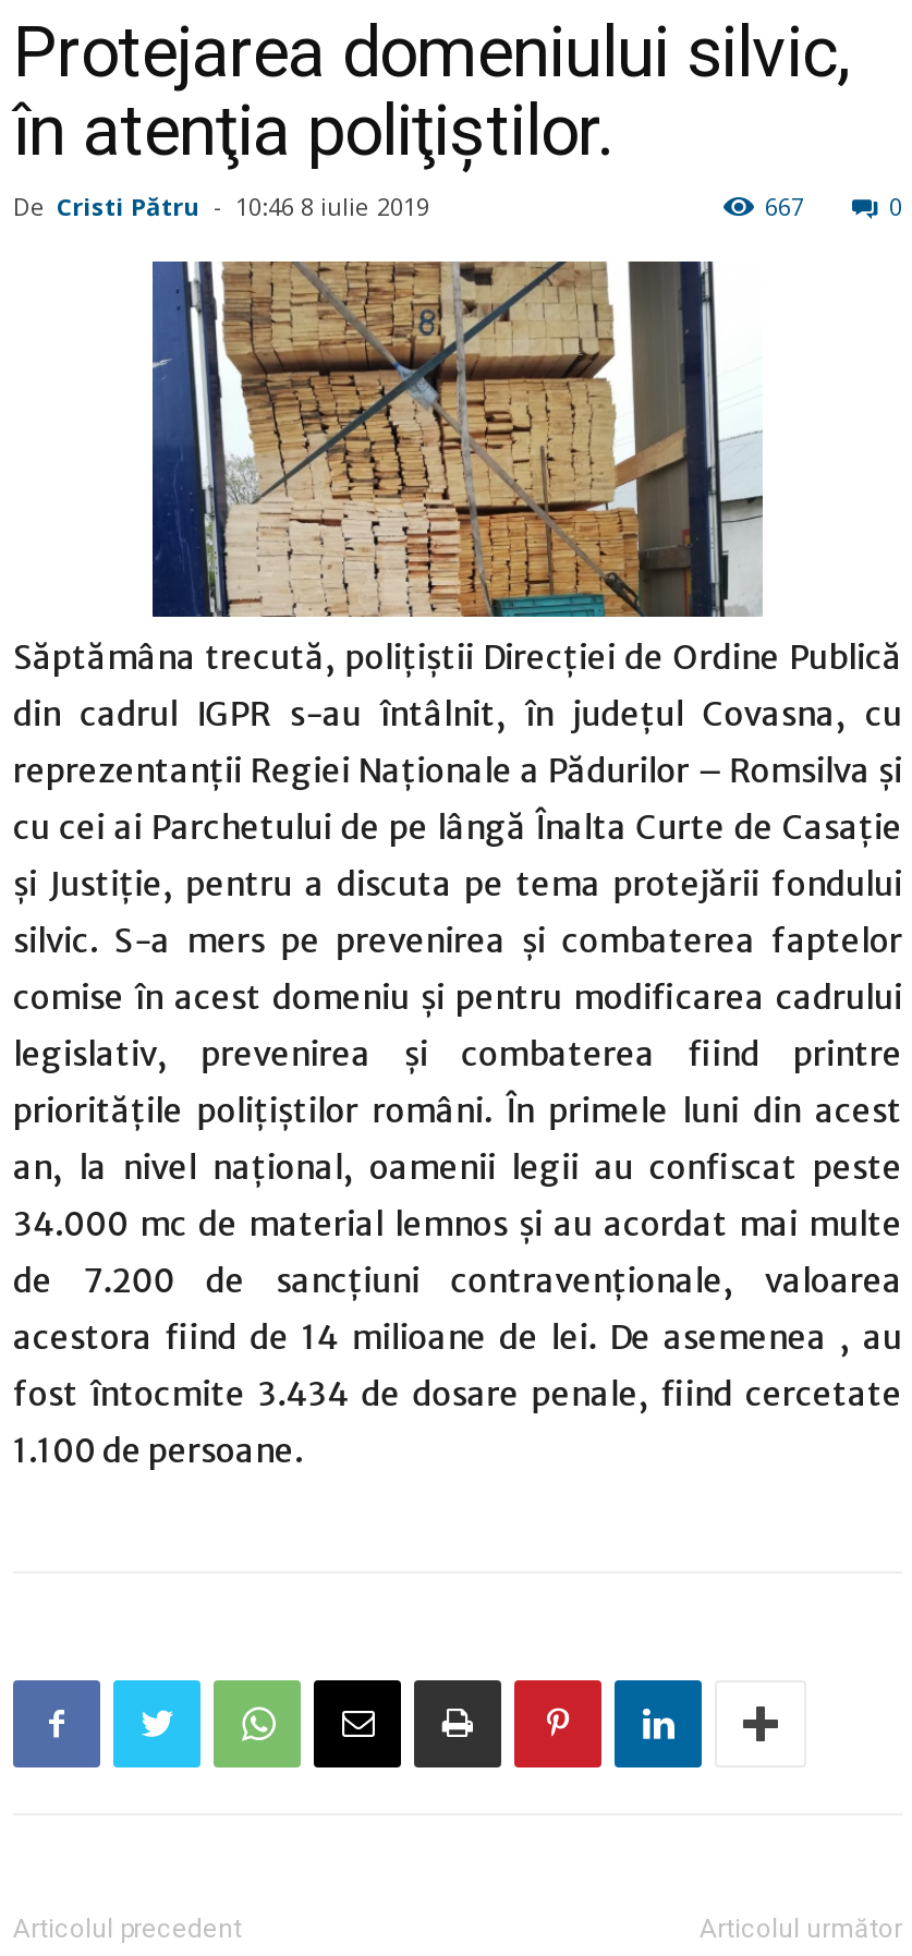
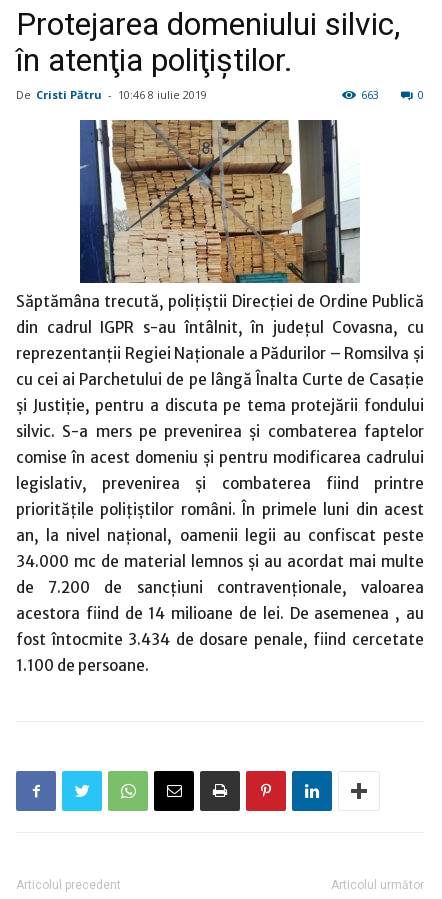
[765,190,804,222] 667 -> [361,87,379,102] 663

